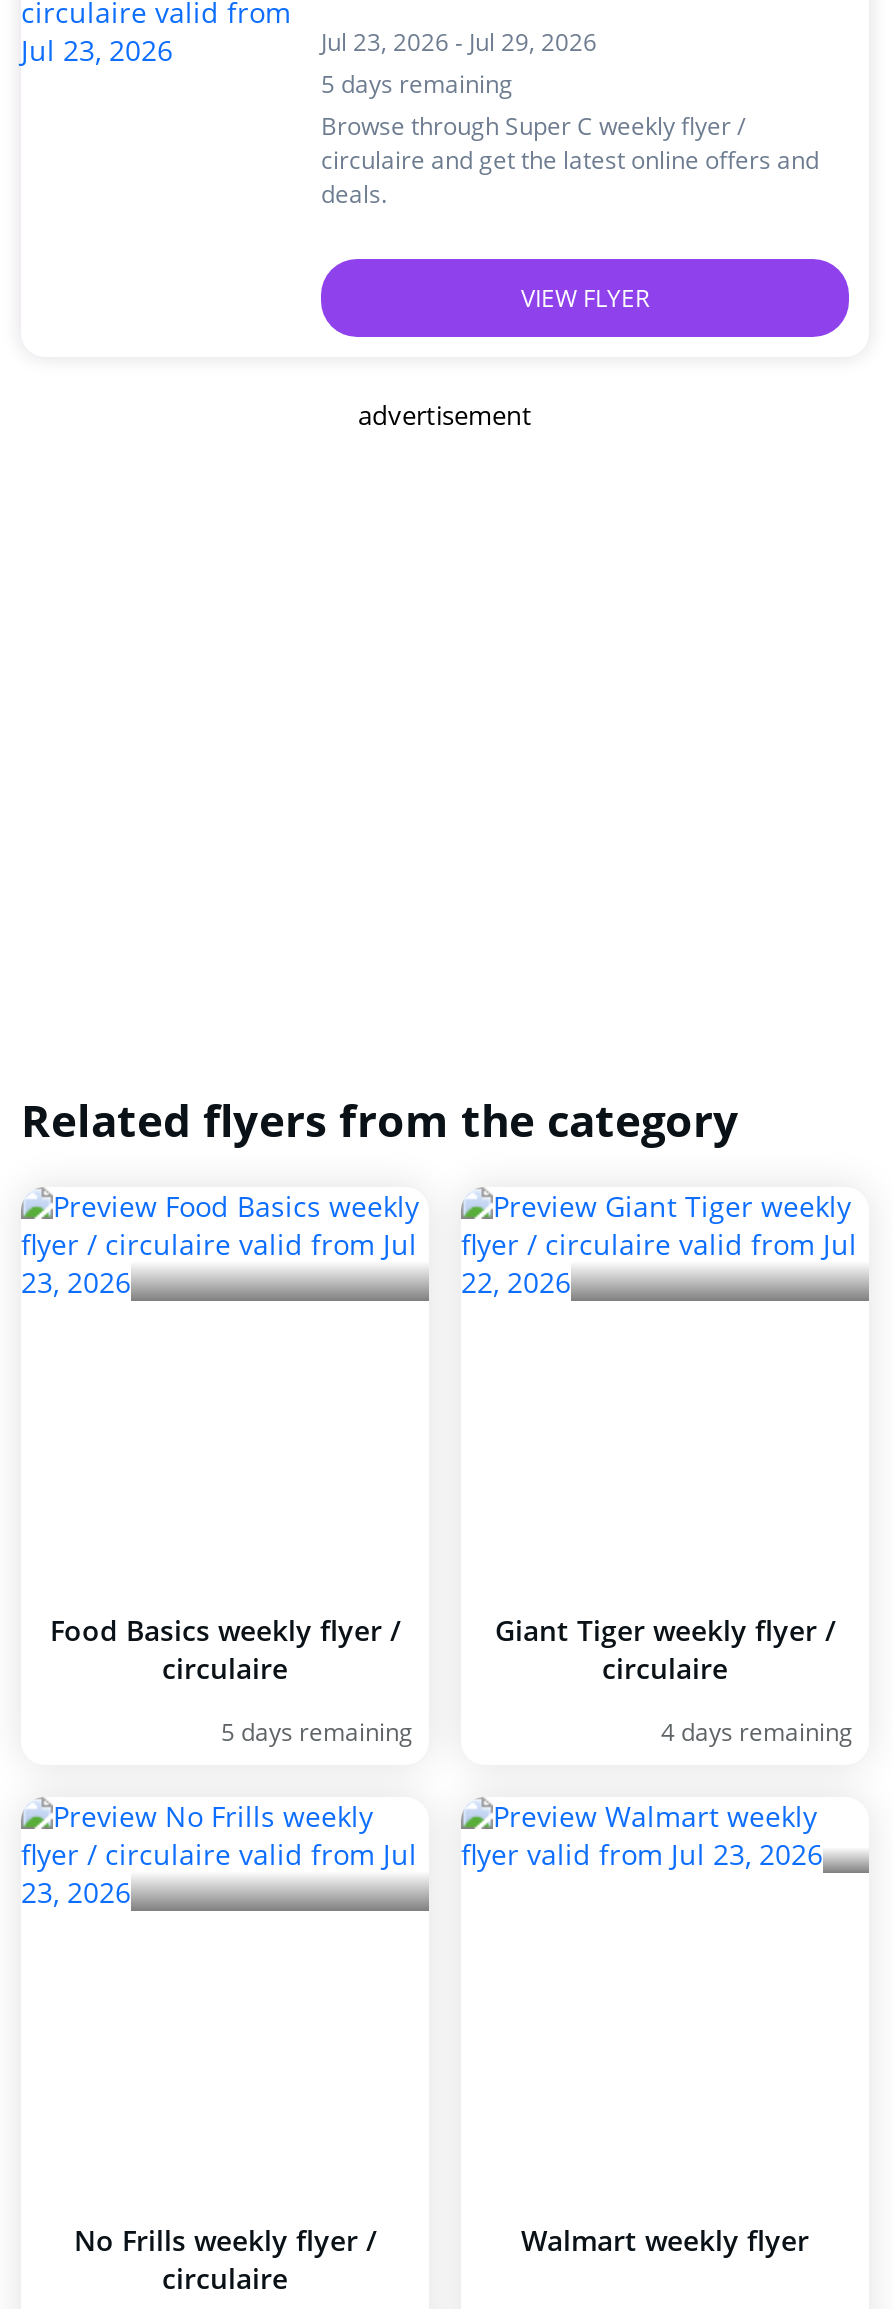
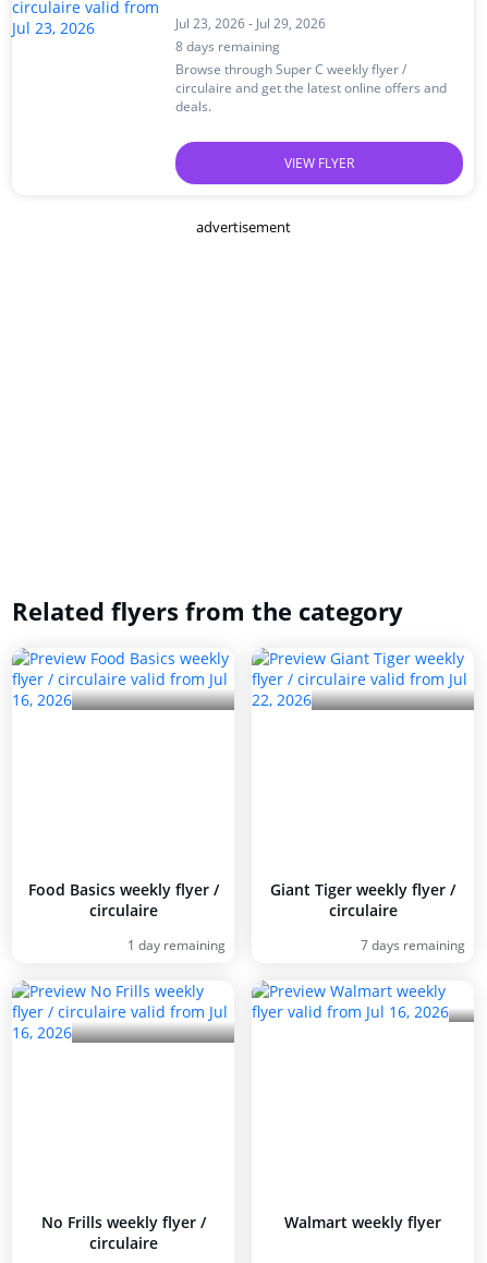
[321,67,513,101] 5 days remaining -> [175,37,280,56] 8 days remaining
[221,1715,413,1749] 5 days remaining -> [127,936,226,954] 1 day remaining
[661,1715,853,1749] 4 days remaining -> [361,936,465,954] 7 days remaining

